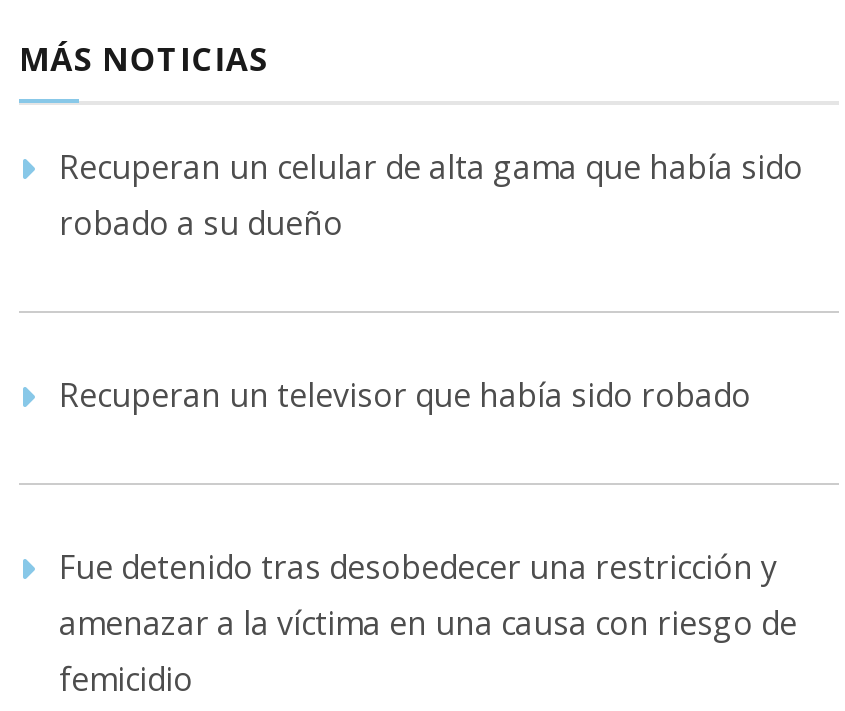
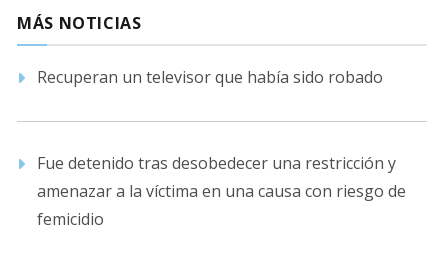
[59,144,803,244] Recuperan un celular de alta gama que había sido | robado a su dueño -> none

